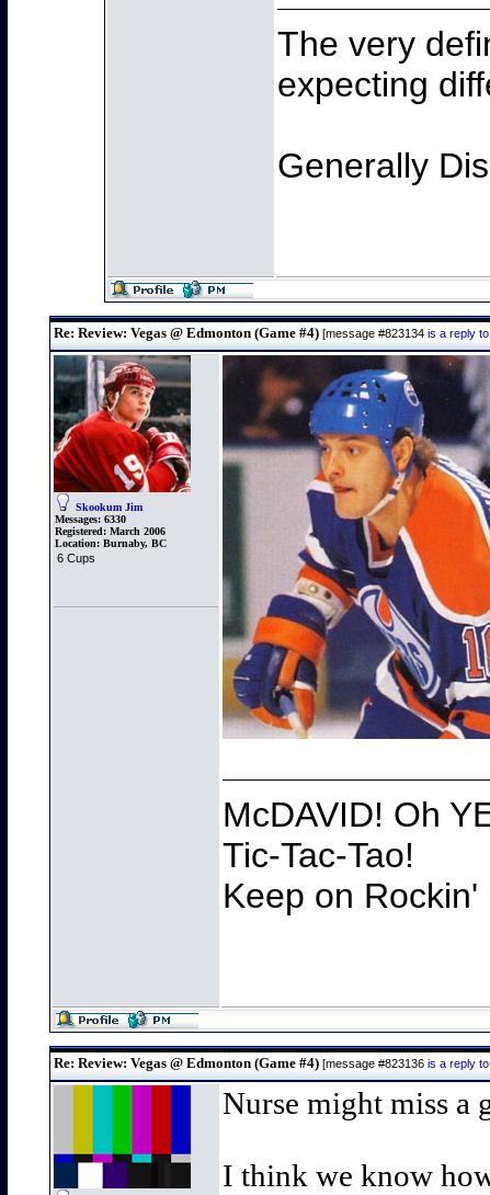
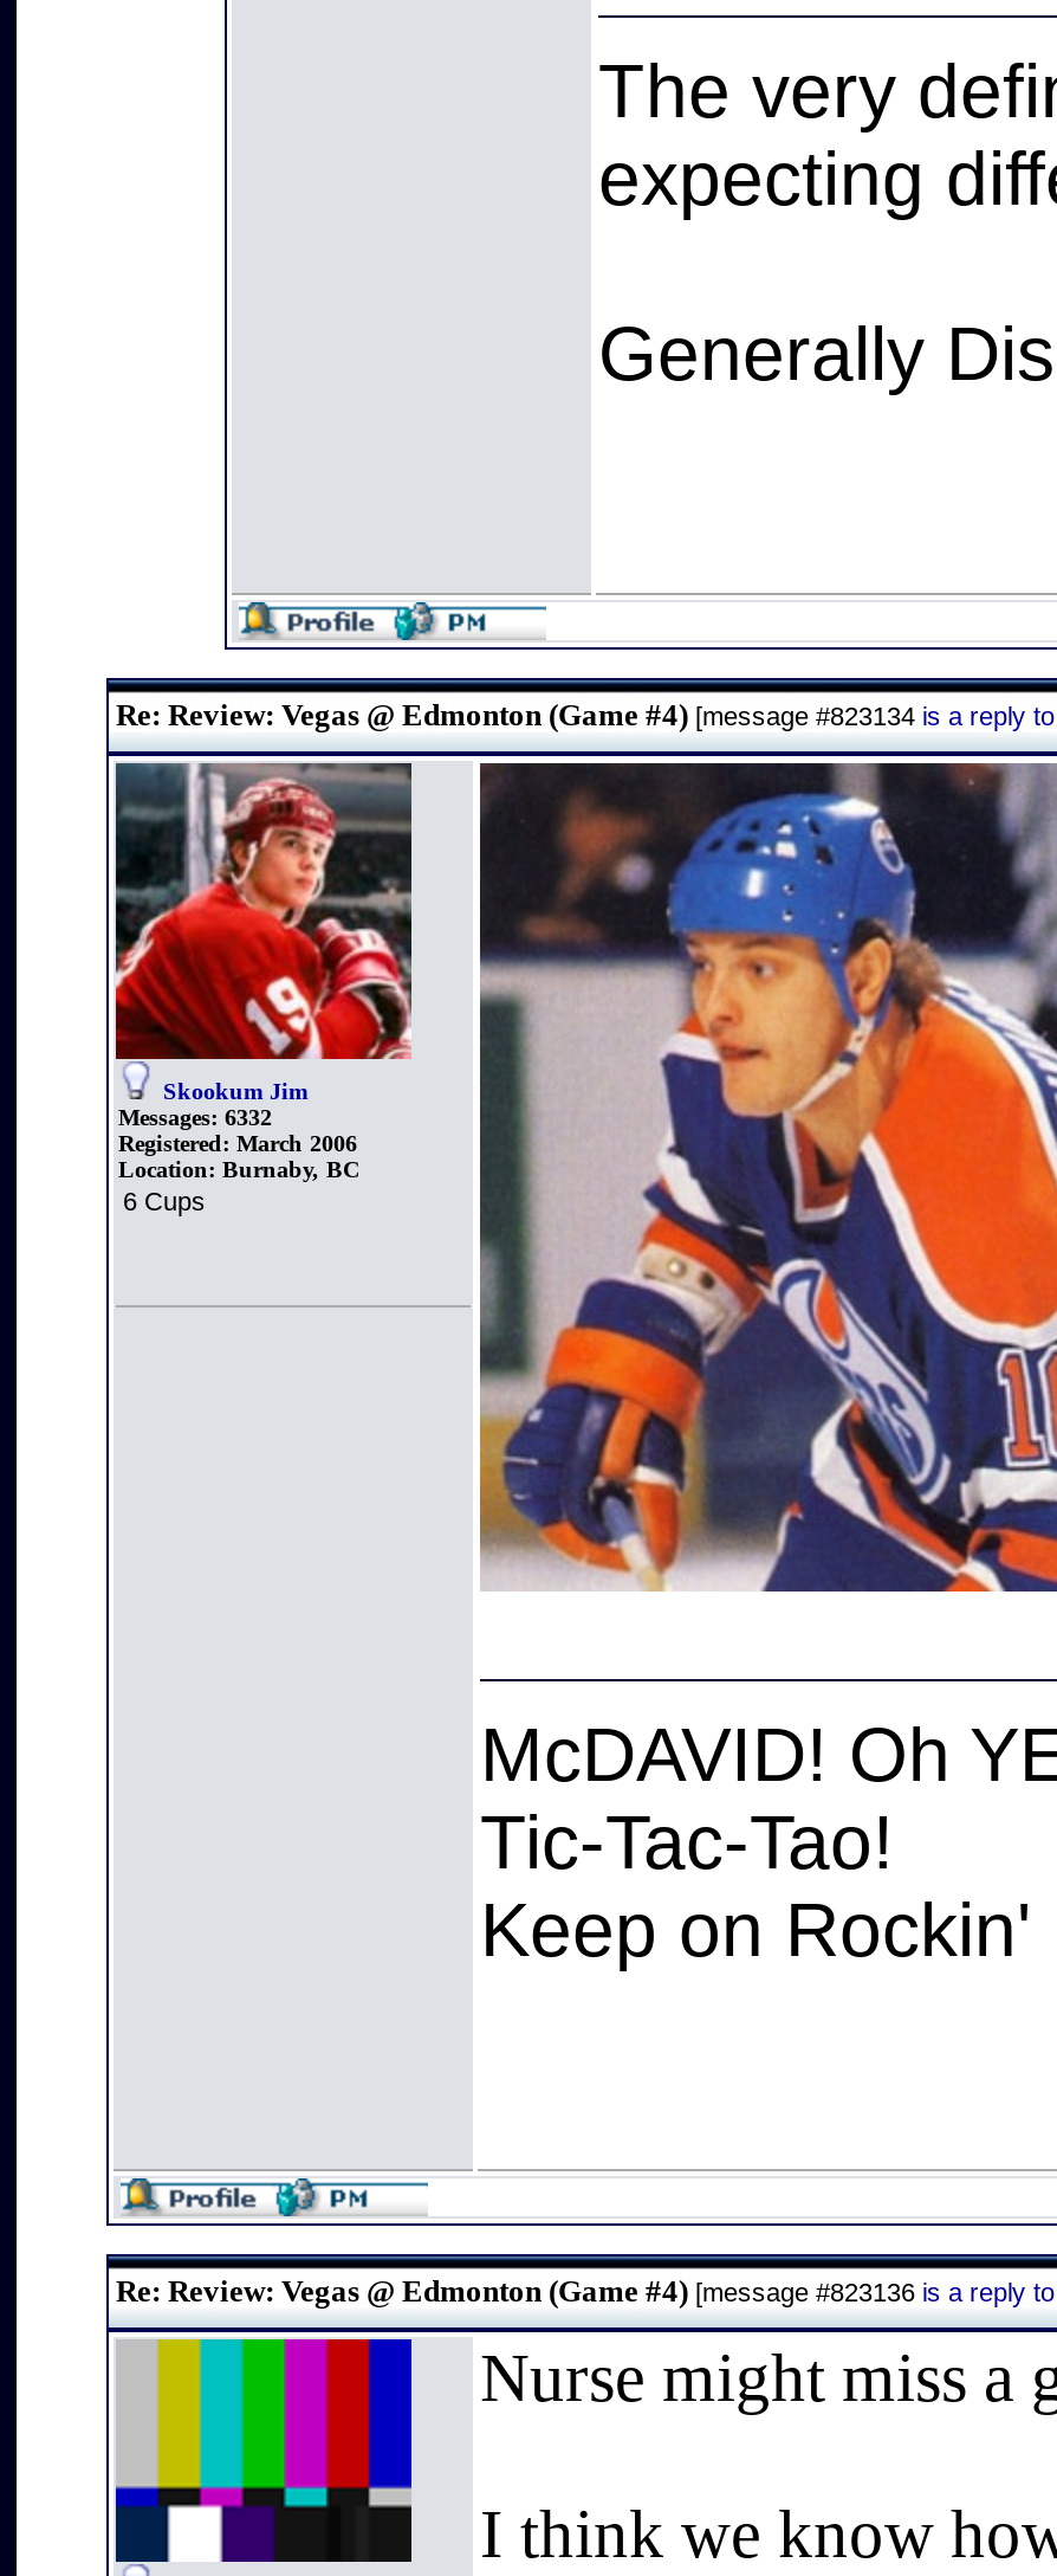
[55,513,126,525] Messages: 6330 -> [118,1104,272,1130] Messages: 6332

